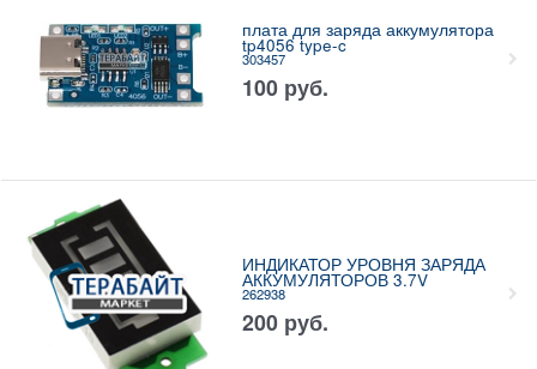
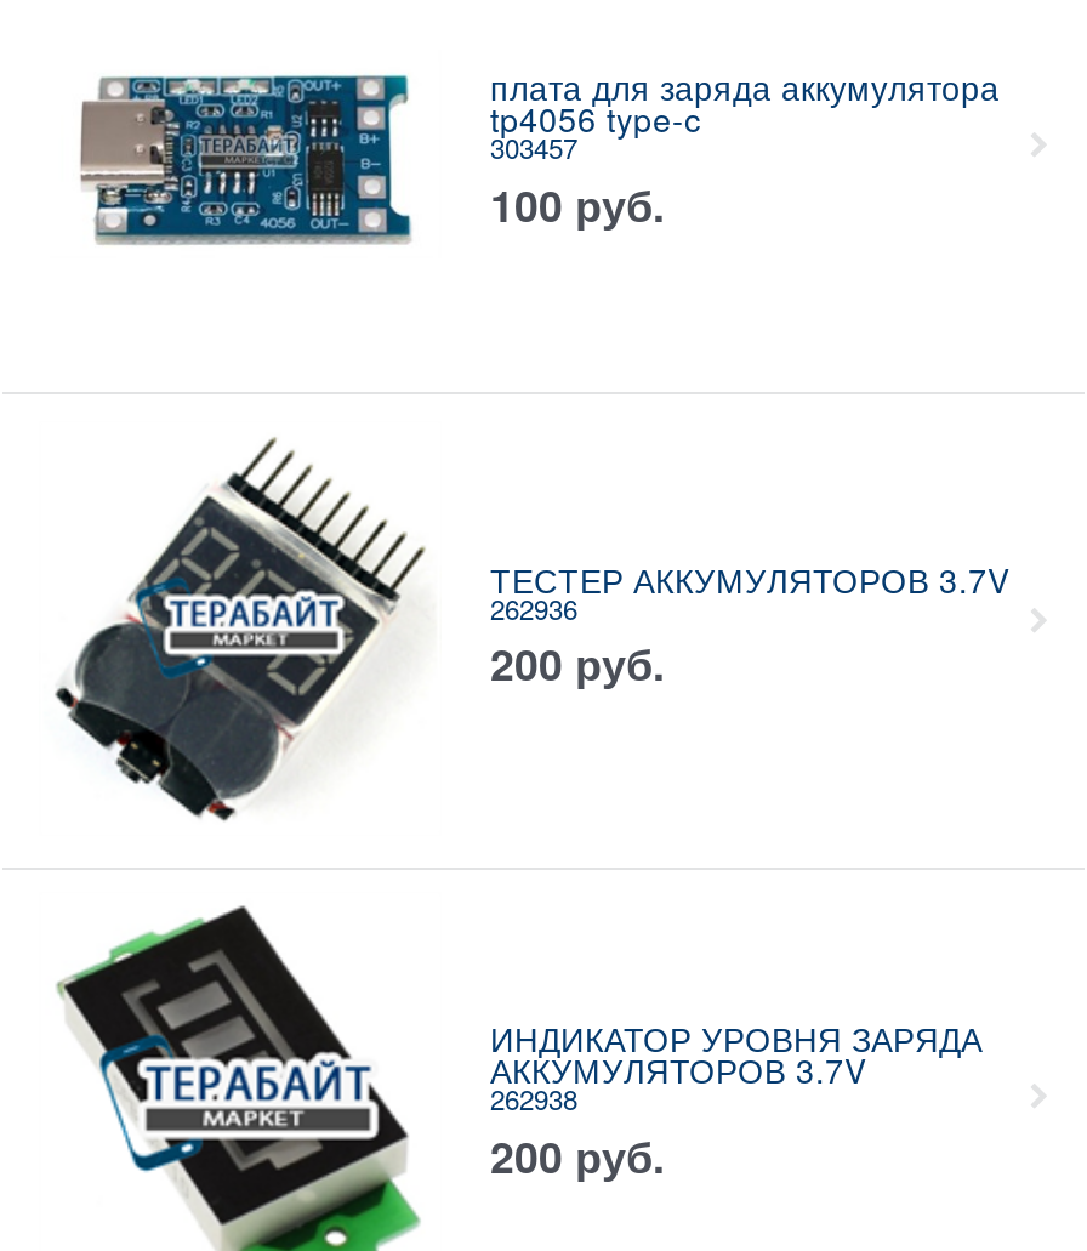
none -> [53,436,1009,821] [image] | ТЕСТЕР АККУМУЛЯТОРОВ 3.7V | 262936 | 200 руб.

